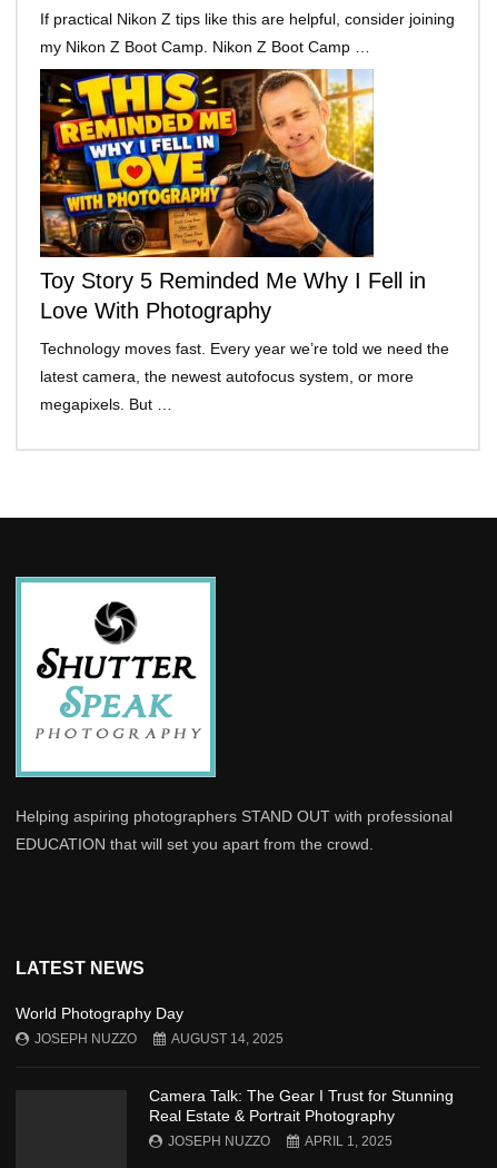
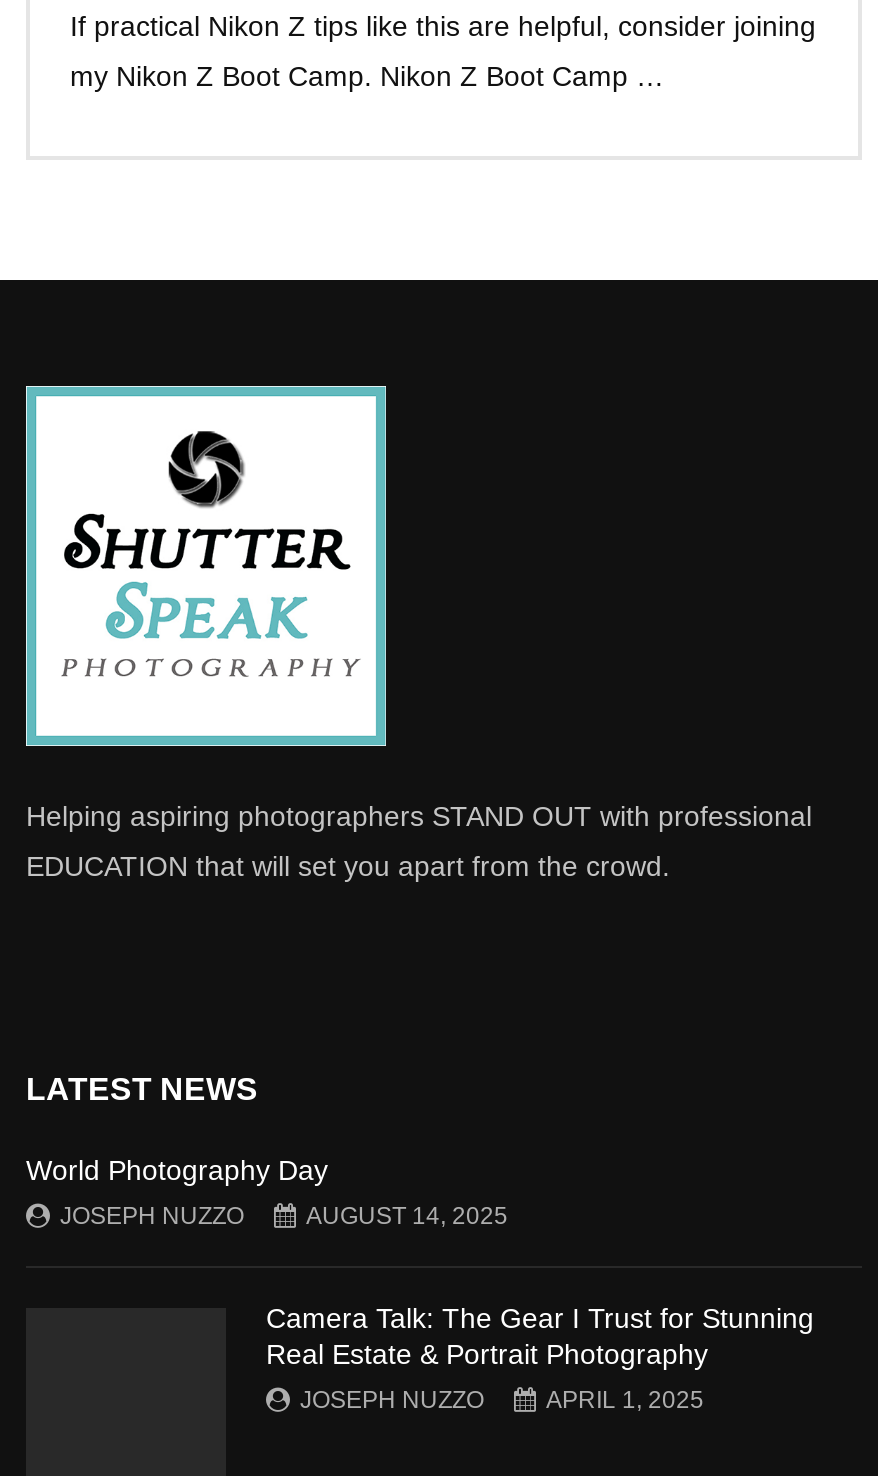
[39,68,449,413] [image] | Toy Story 5 Reminded Me Why I Fell in | Love With Photography | Technology moves fast. Every year we’re told we need the | latest camera, the newest autofocus system, or more | megapixels. But … -> none

